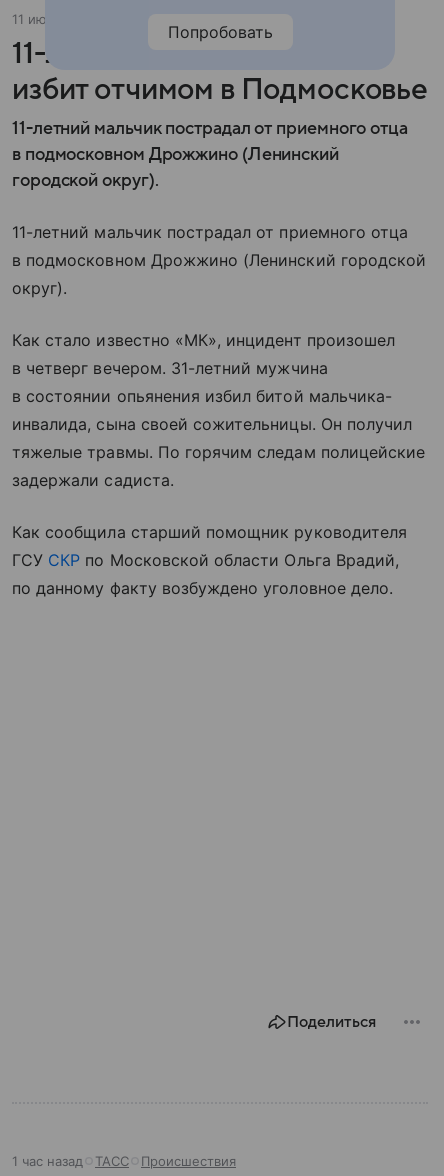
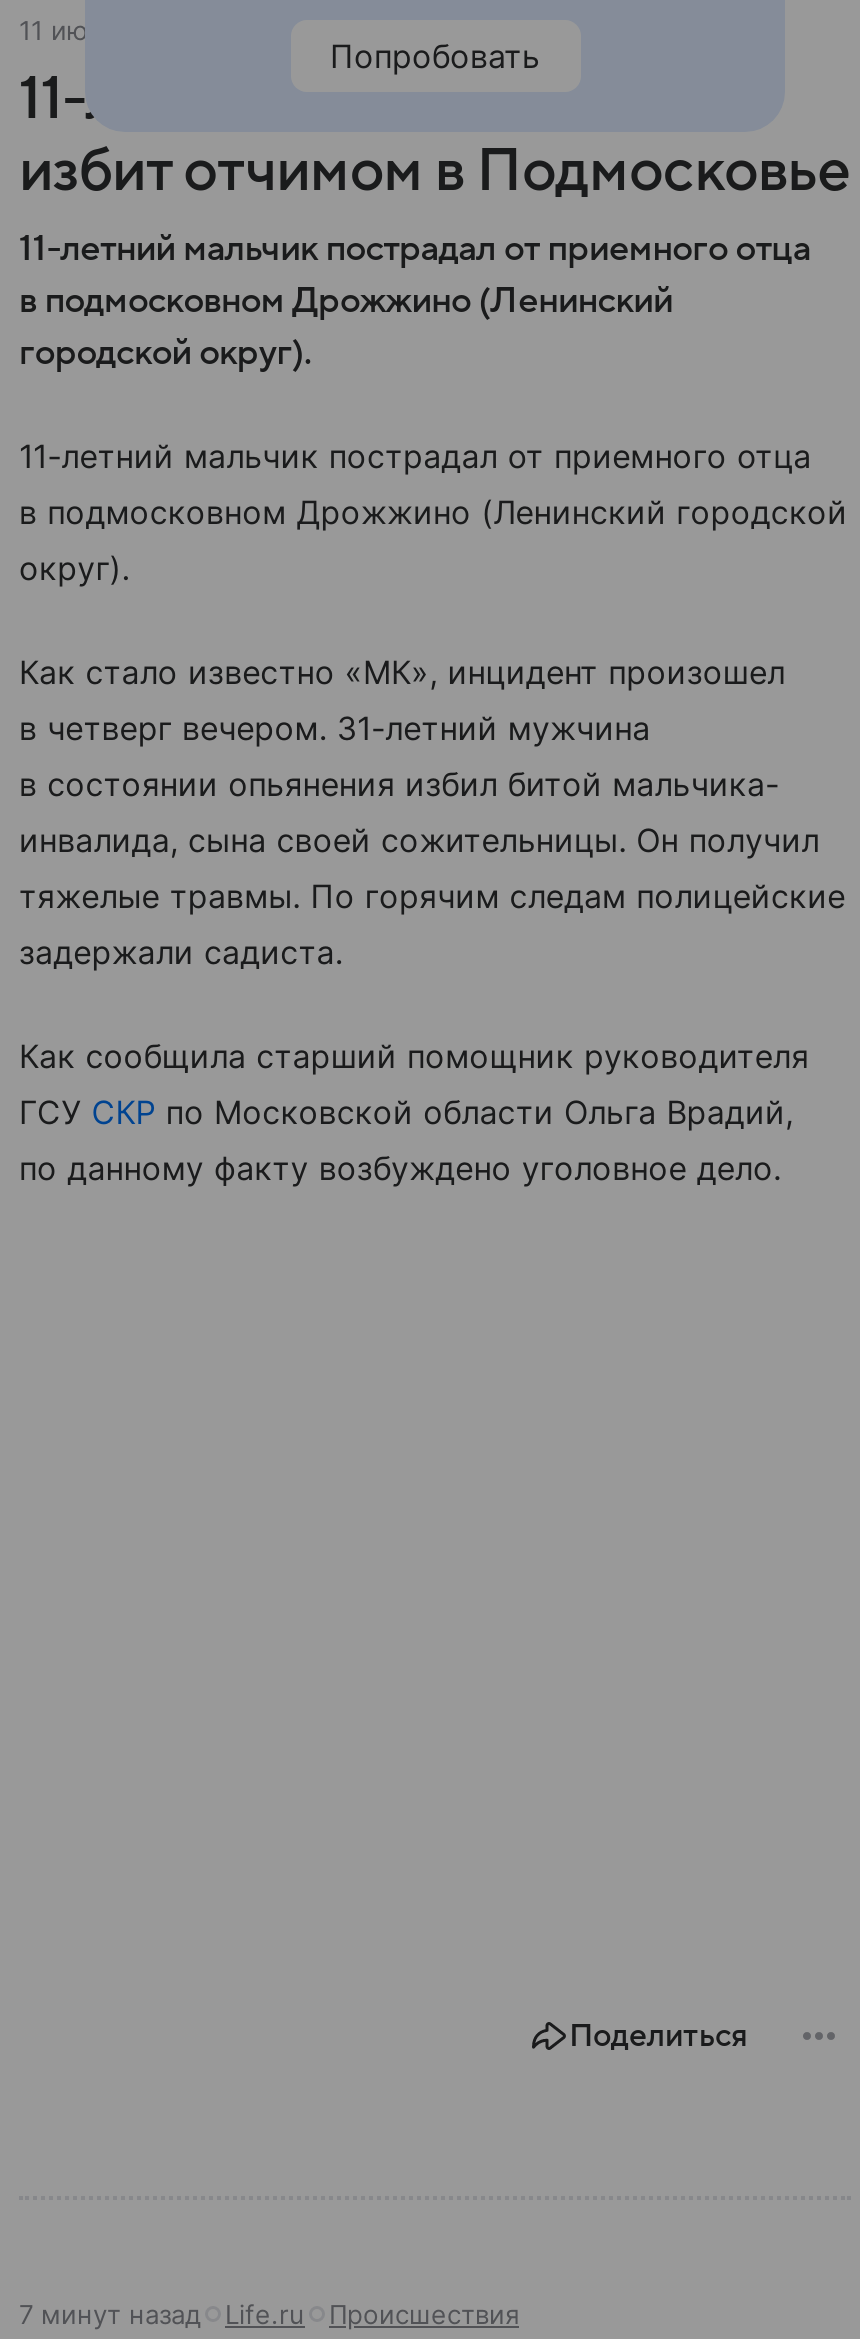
[12,1153,129,1169] 1 час назад | ТАСС -> [19,2298,305,2330] 7 минут назад | Life.ru

